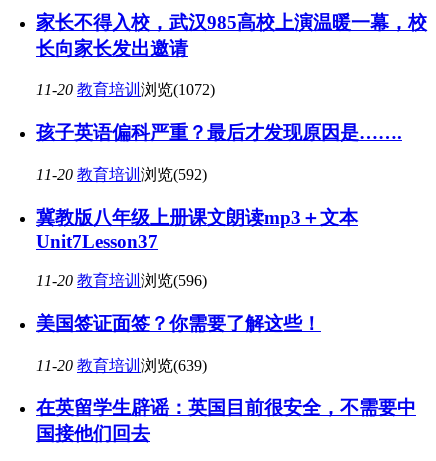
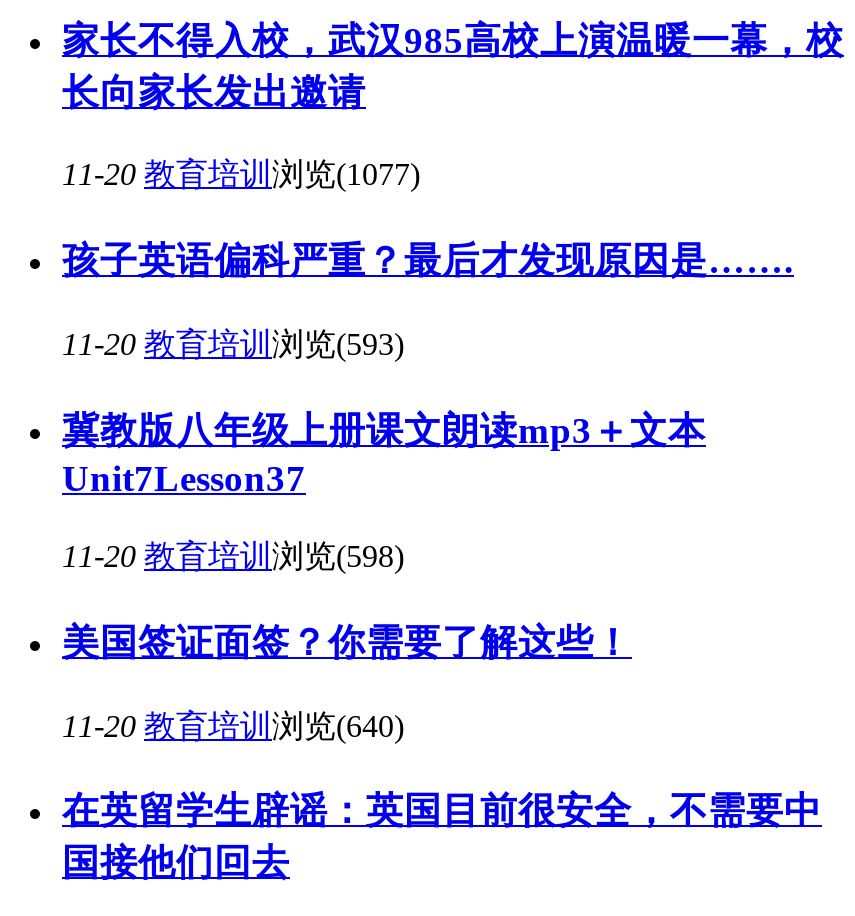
[36,81,215,98] 11-20 教育培训浏览(1072) -> [62,158,420,192] 11-20 教育培训浏览(1077)
[36,166,207,183] 11-20 教育培训浏览(592) -> [62,327,404,361] 11-20 教育培训浏览(593)
[36,272,207,289] 11-20 教育培训浏览(596) -> [62,540,404,574] 11-20 教育培训浏览(598)
[36,357,207,374] 11-20 教育培训浏览(639) -> [62,709,404,743] 11-20 教育培训浏览(640)

